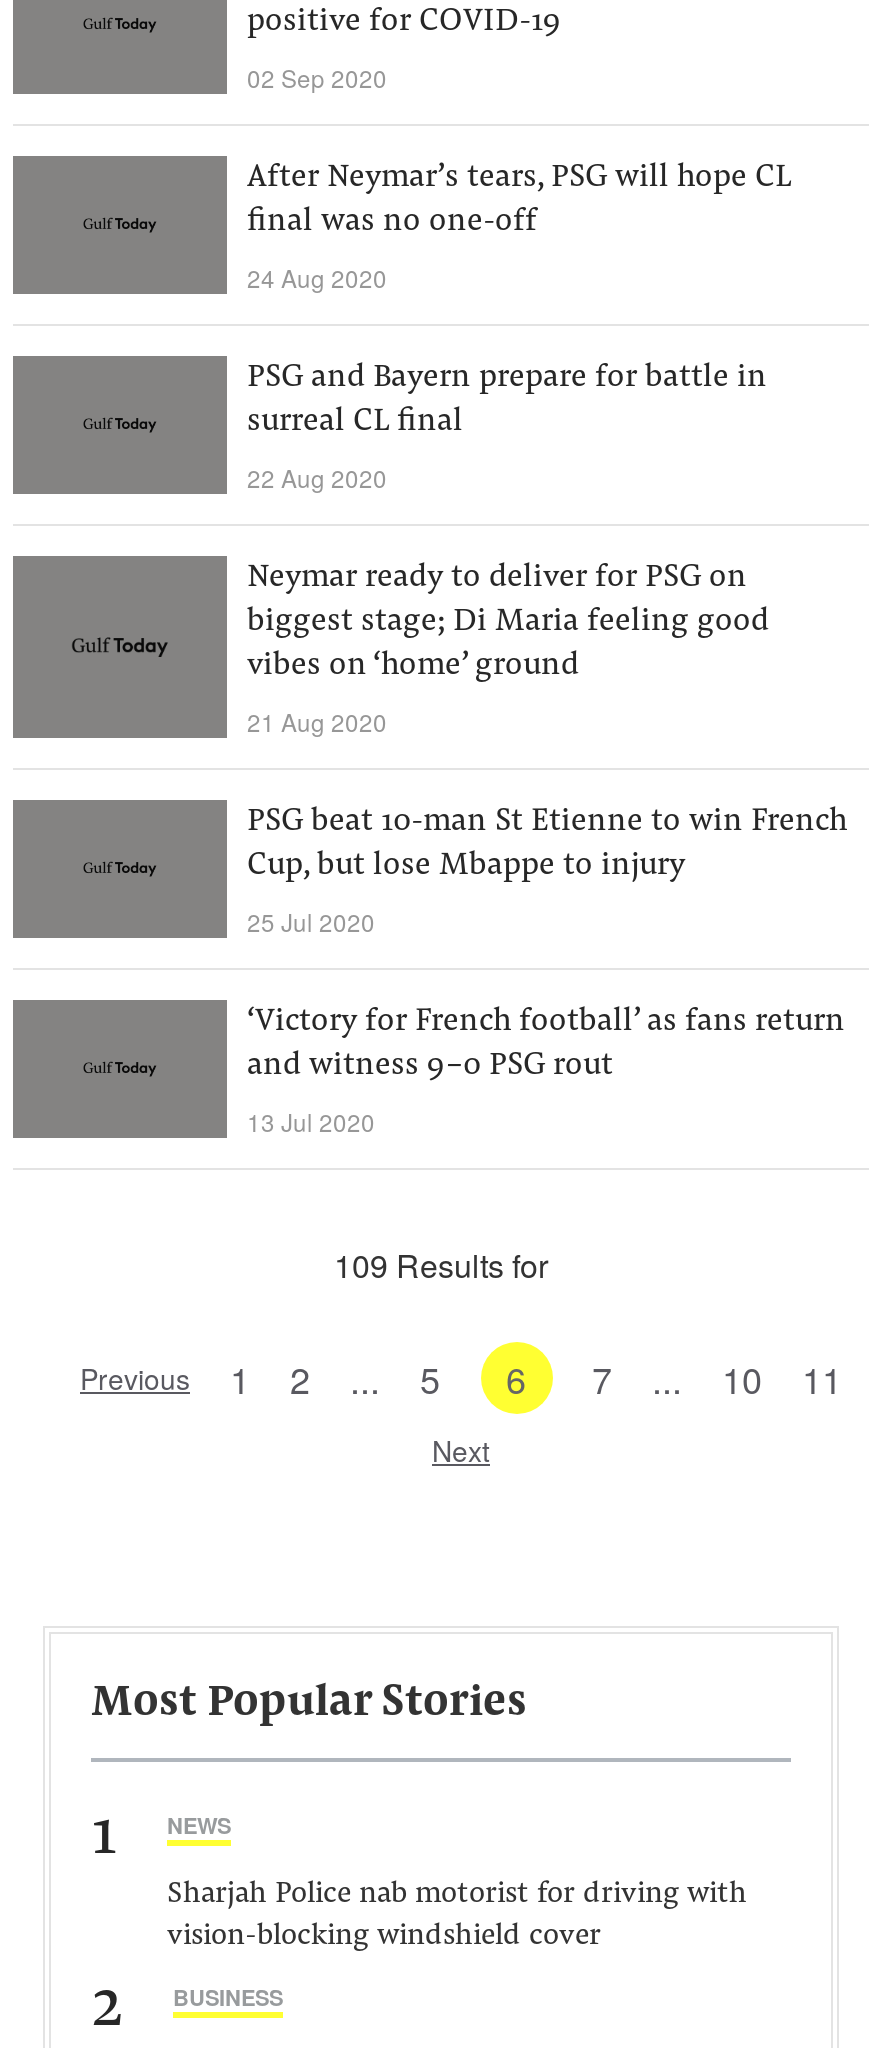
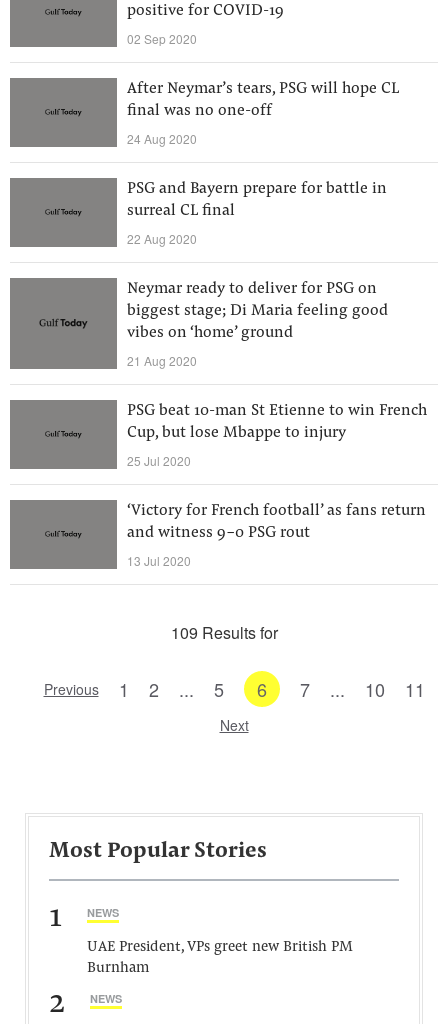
[167,1880,747,1952] Sharjah Police nab motorist for driving with | vision-blocking windshield cover -> [87,940,353,976] UAE President, VPs greet new British PM | Burnham
[173,1982,283,2012] BUSINESS -> [90,991,122,1006] NEWS

